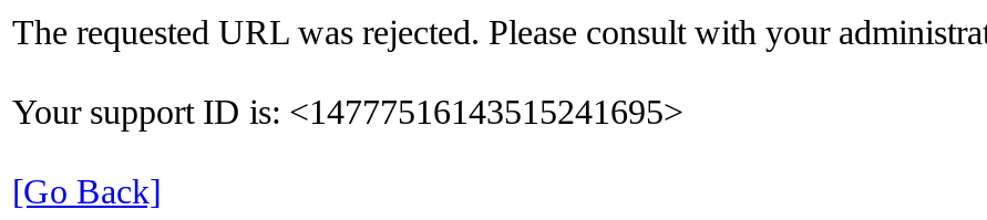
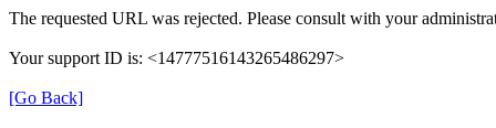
[12,93,683,130] Your support ID is: <14777516143515241695> -> [9,49,344,67] Your support ID is: <14777516143265486297>

